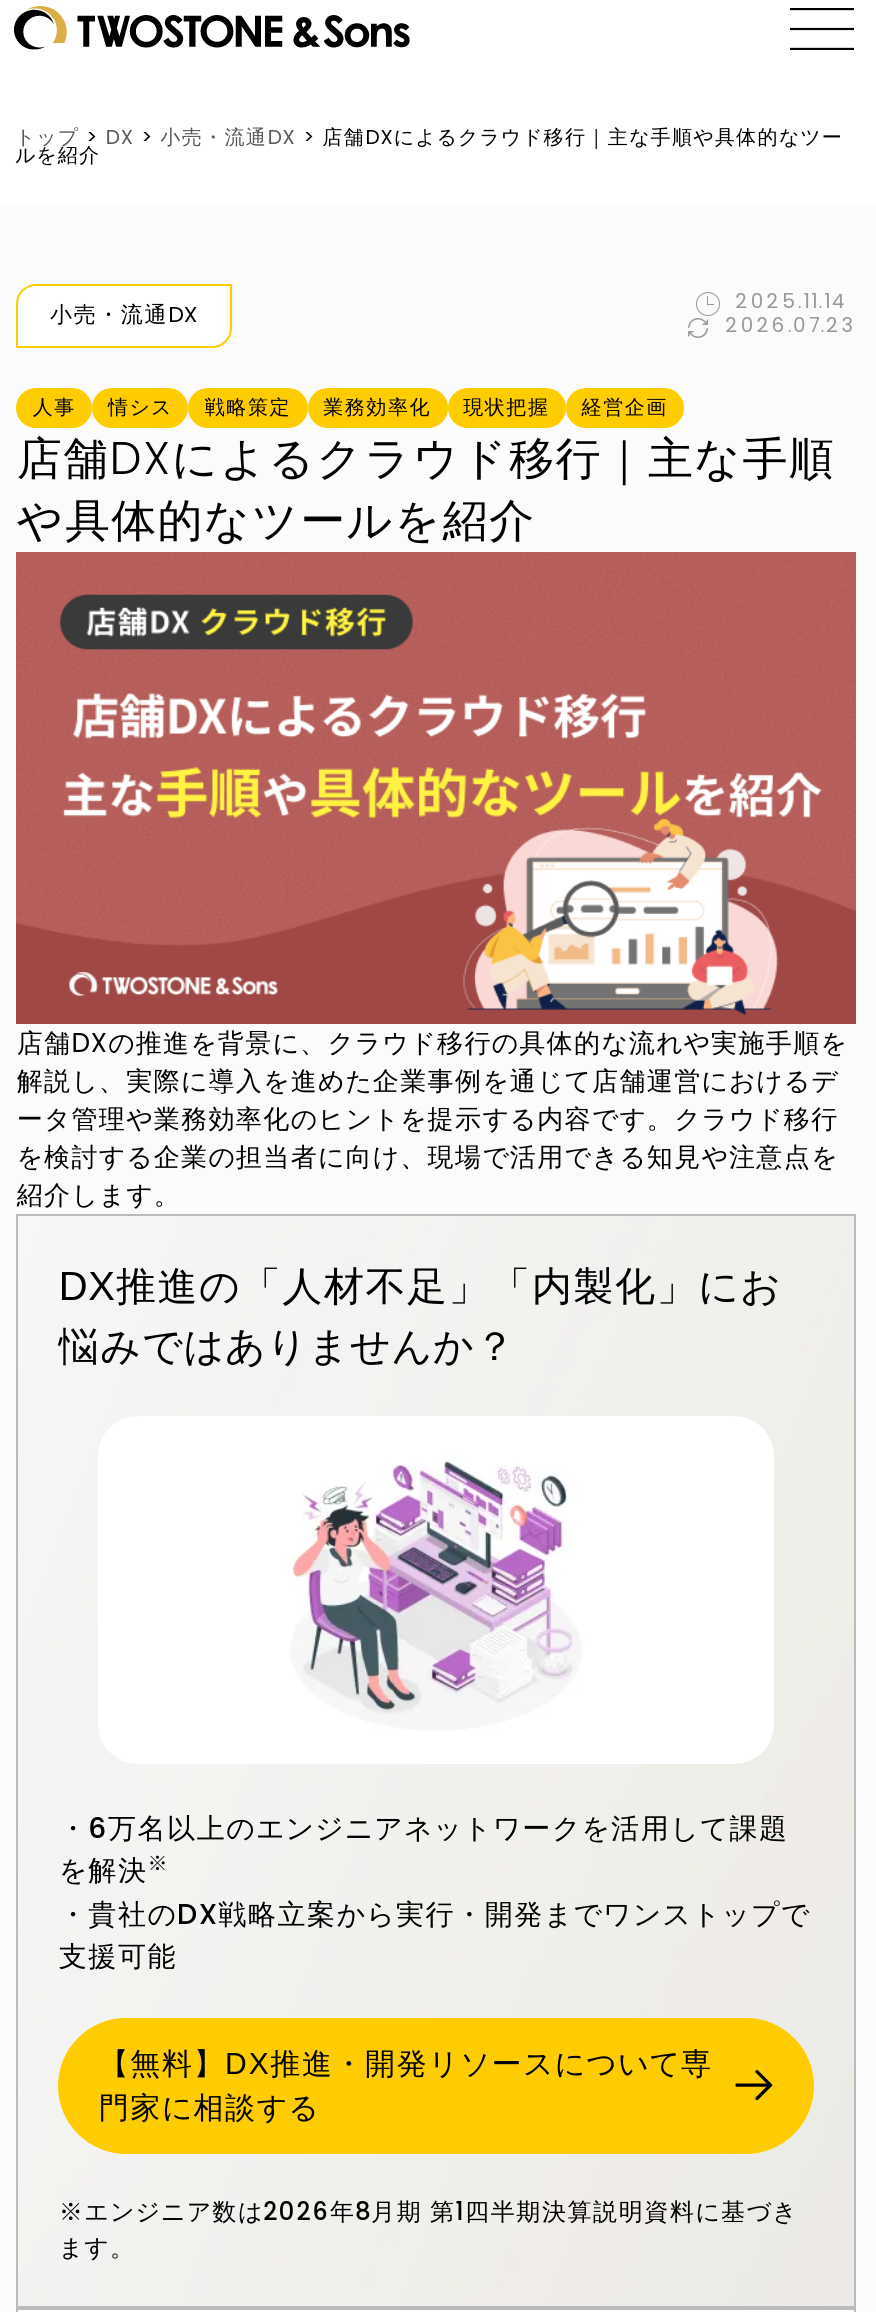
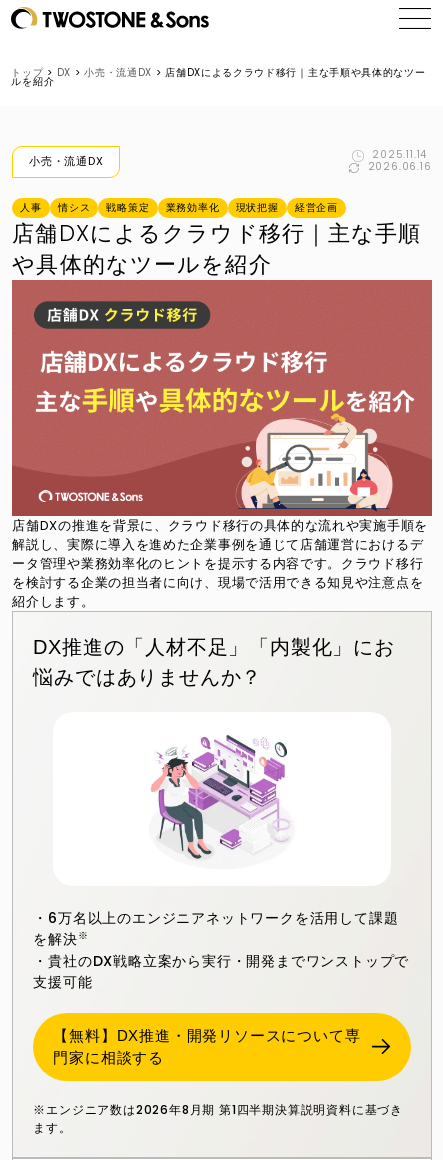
[725,309,855,339] 2026.07.23 -> [368,159,432,174] 2026.06.16

